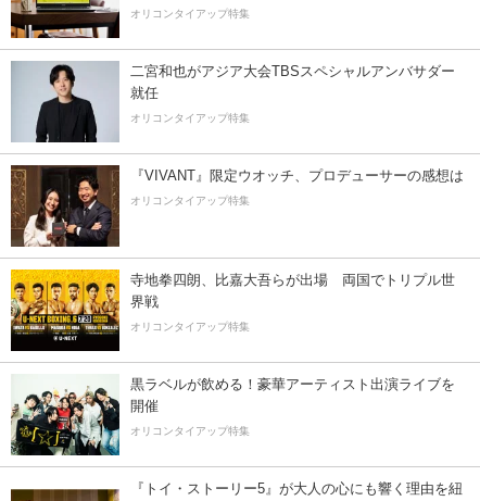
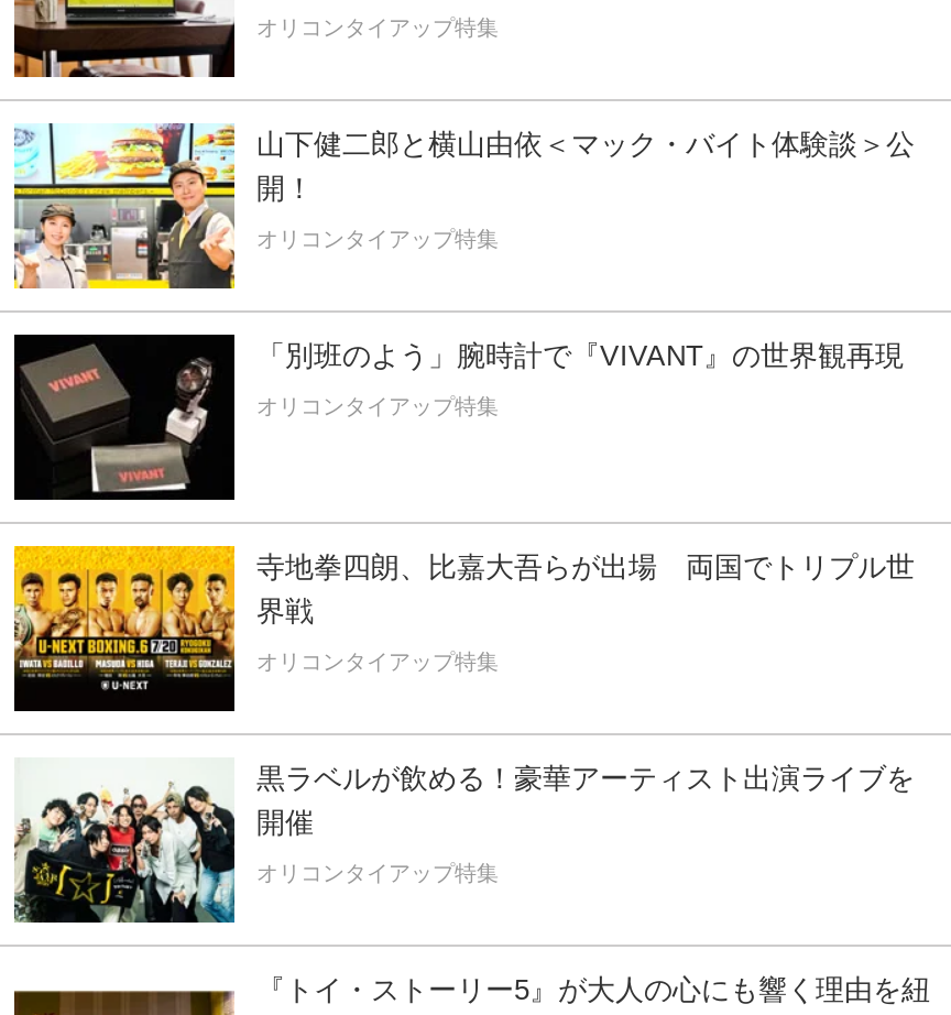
[11,61,455,143] [image] | 二宮和也がアジア大会TBSスペシャルアンバサダー | 就任 -> [12,123,915,291] [image] | 山下健二郎と横山由依＜マック・バイト体験談＞公 | 開！
[10,165,464,248] [image] | 『VIVANT』限定ウオッチ、プロデューサーの感想は -> [12,335,904,502] [image] | 「別班のよう」腕時計で『VIVANT』の世界観再現

